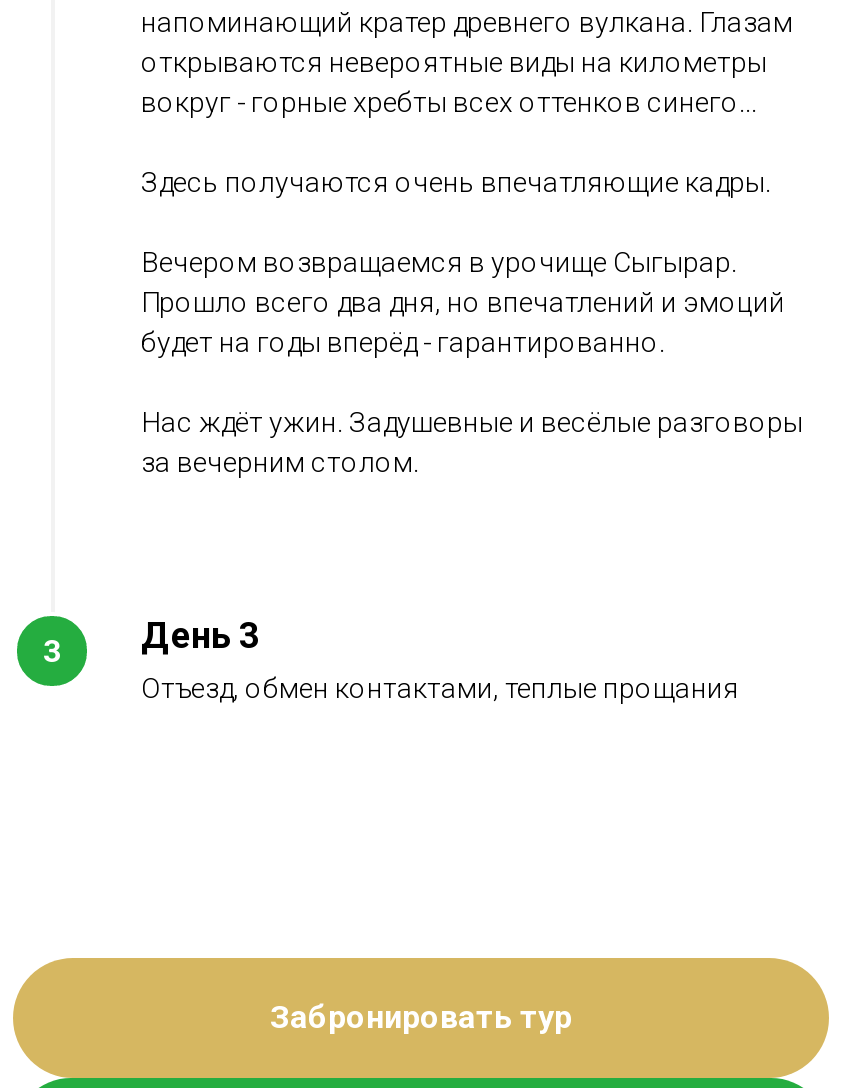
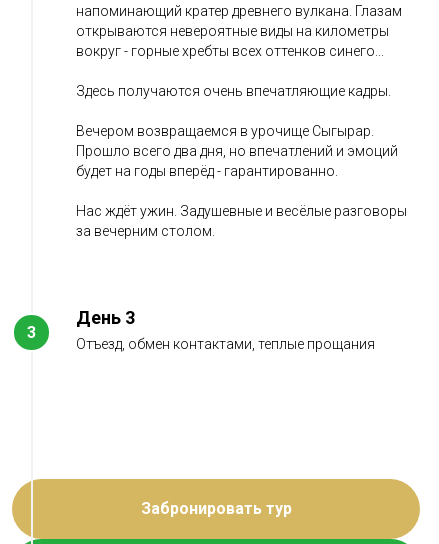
[15,614,89,700] [image] -> [13,308,50,351] [image]

